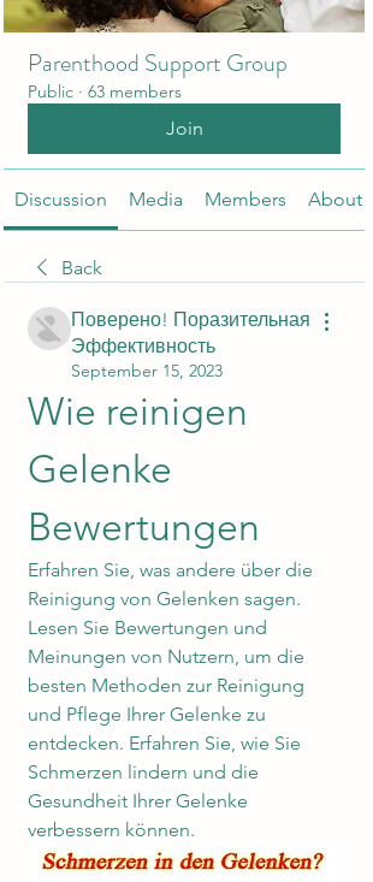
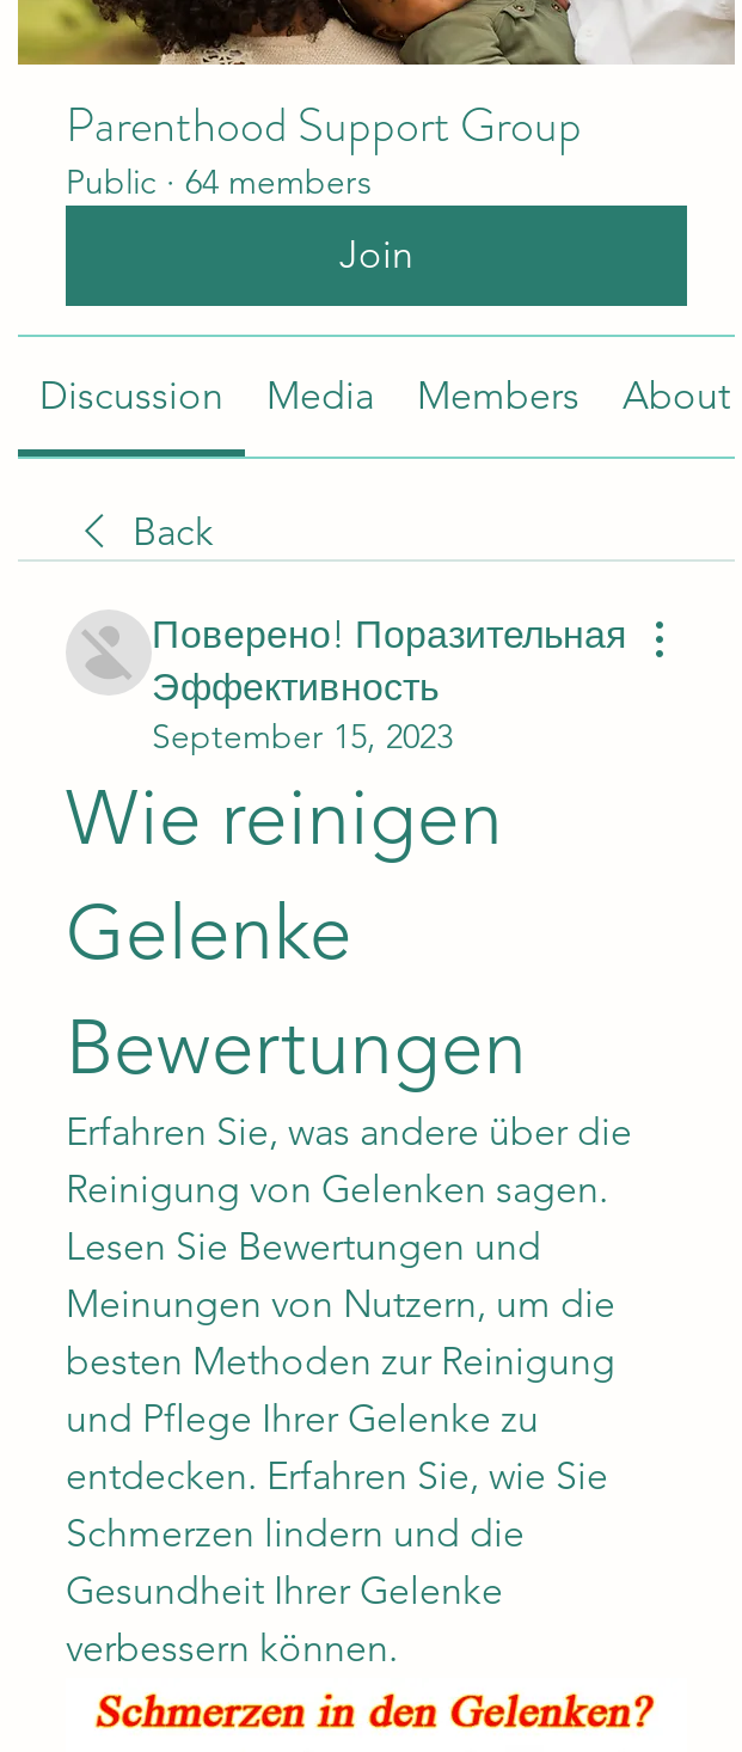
[28,81,182,102] Public · 63 members -> [66,160,372,203] Public · 64 members

